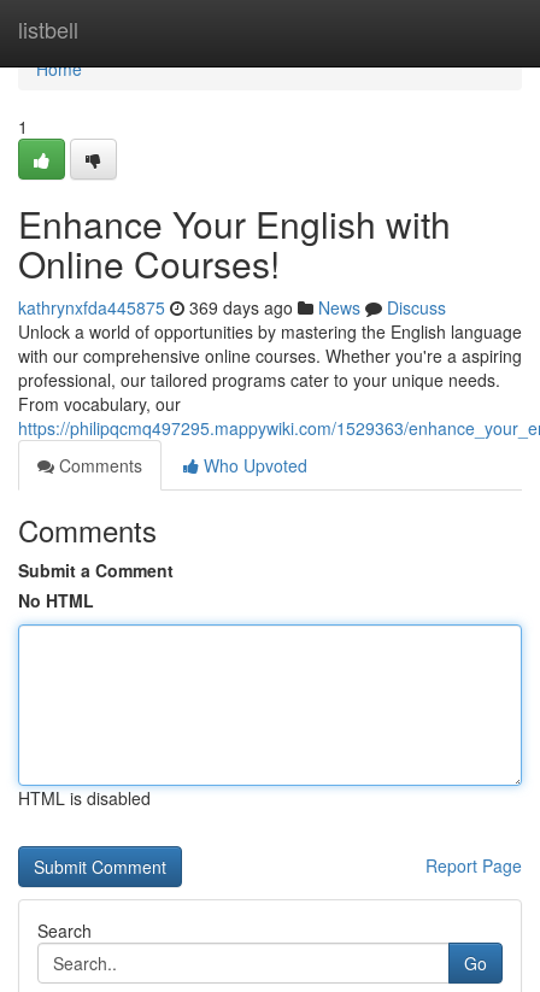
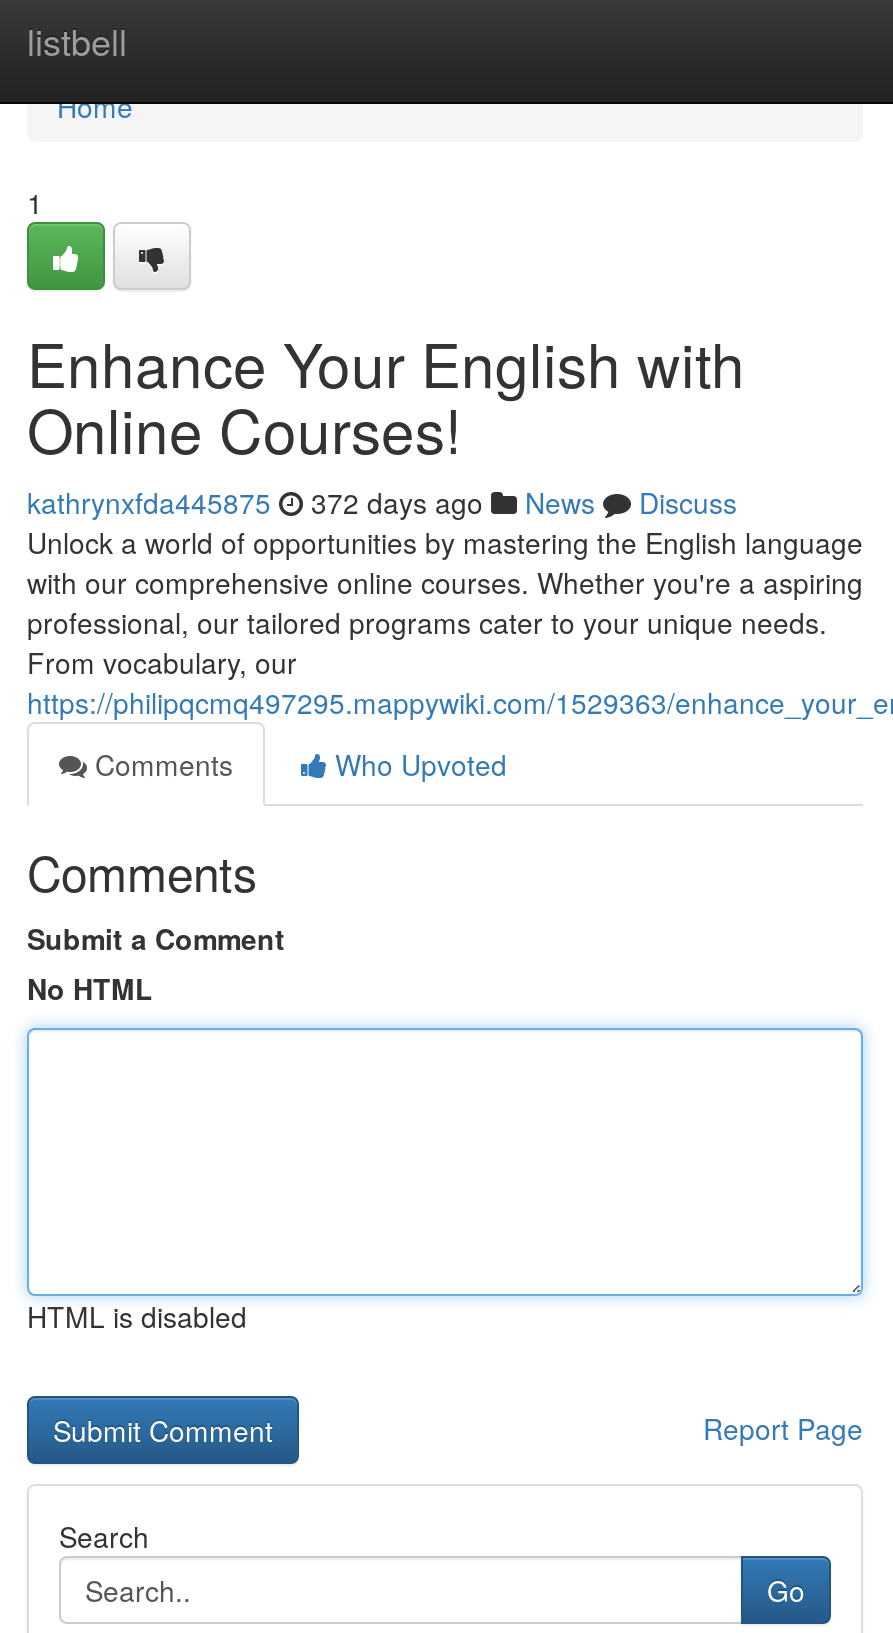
[18,295,446,319] kathrynxfda445875 369 days ago News Discuss -> [27,482,737,522] kathrynxfda445875 372 days ago News Discuss

